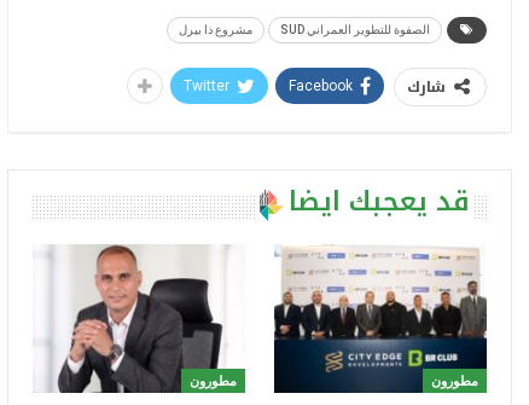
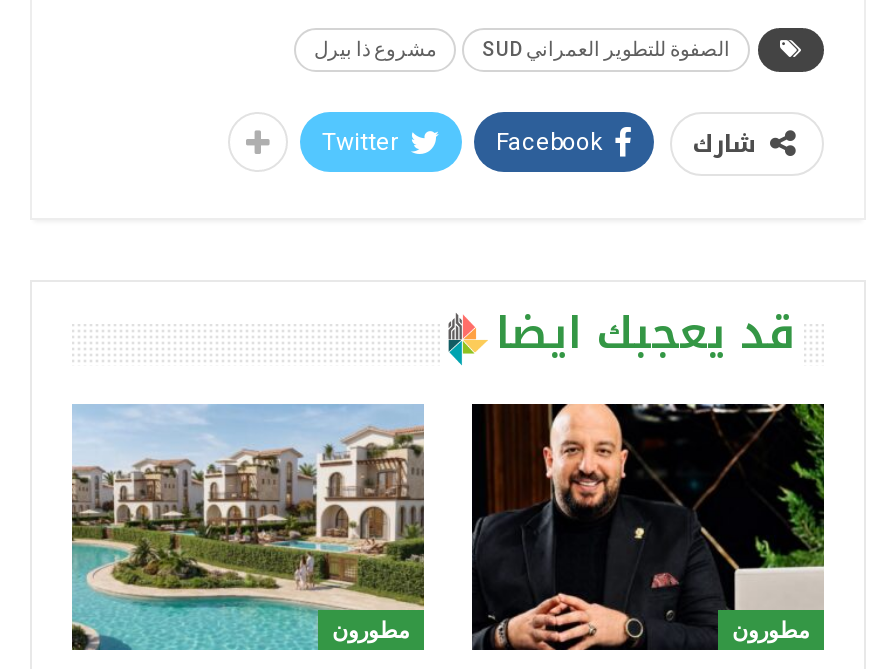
[33,244,245,394] [image] -> [70,404,426,652] [image]
[273,244,488,394] [image] -> [470,402,826,652] [image]

